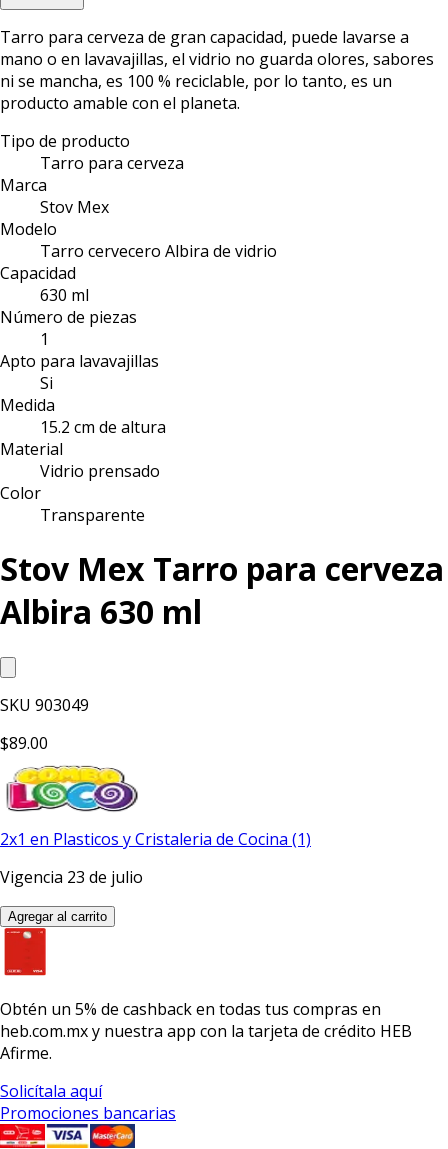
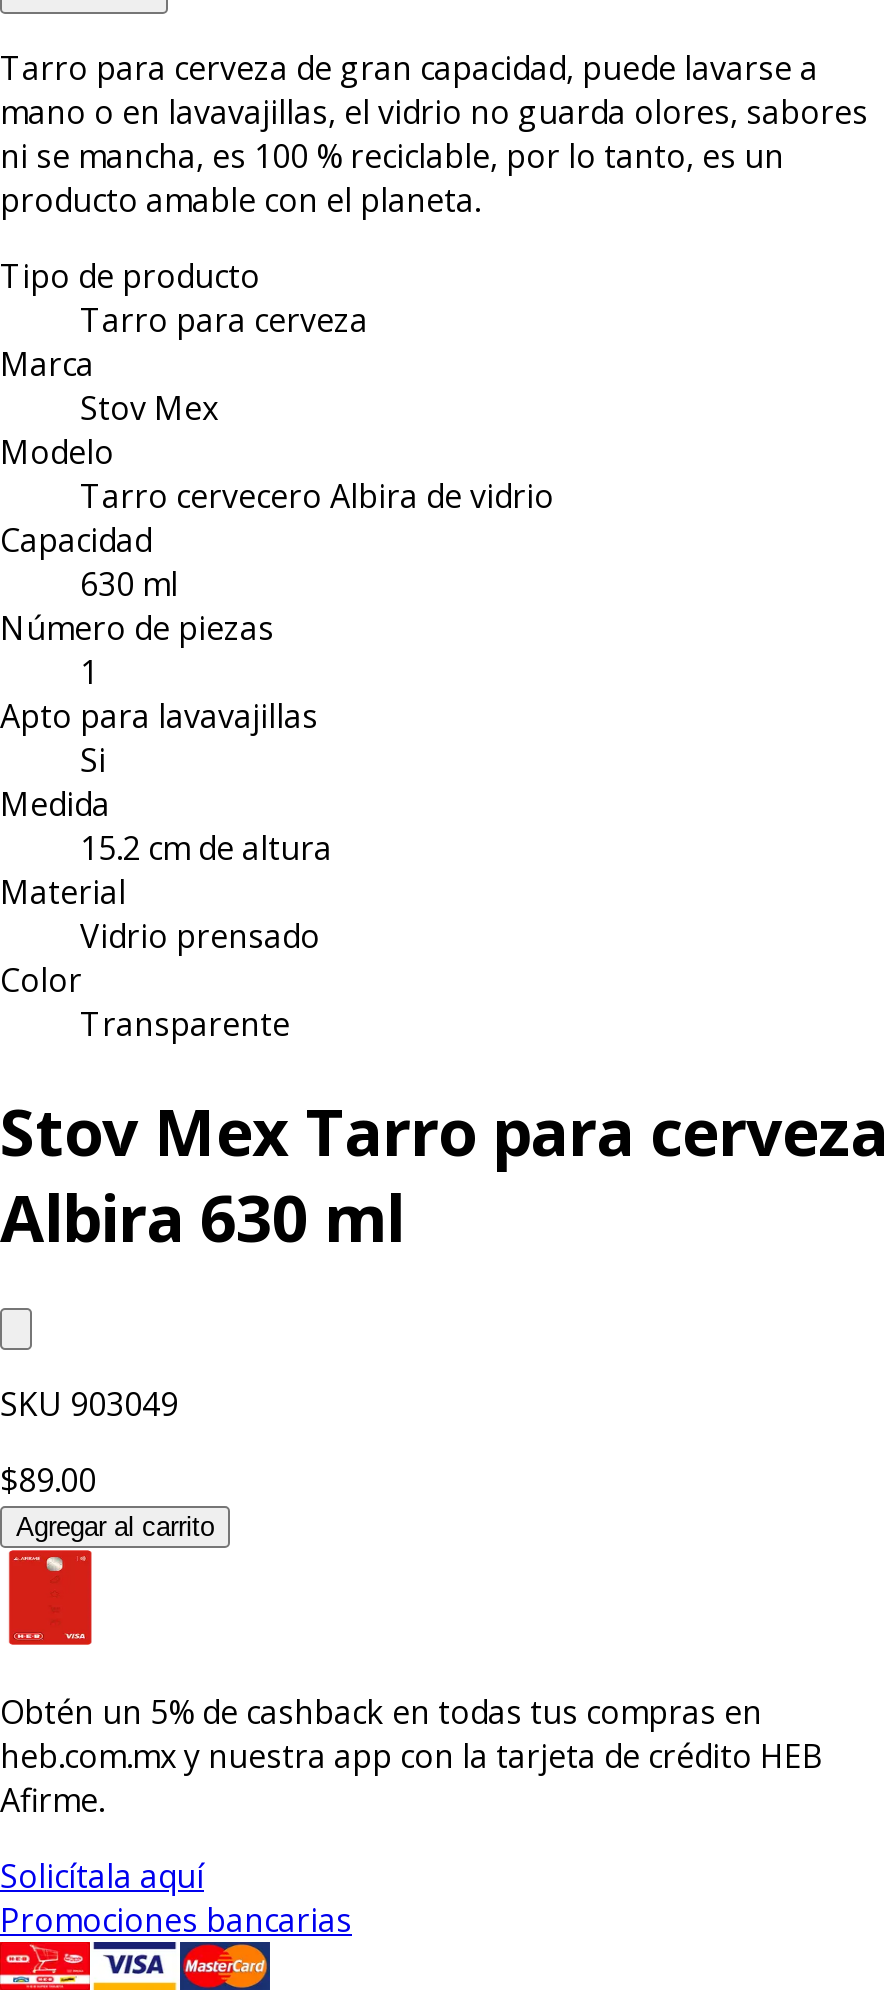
[0,766,311,888] [image] | 2x1 en Plasticos y Cristaleria de Cocina (1) | Vigencia 23 de julio -> none

